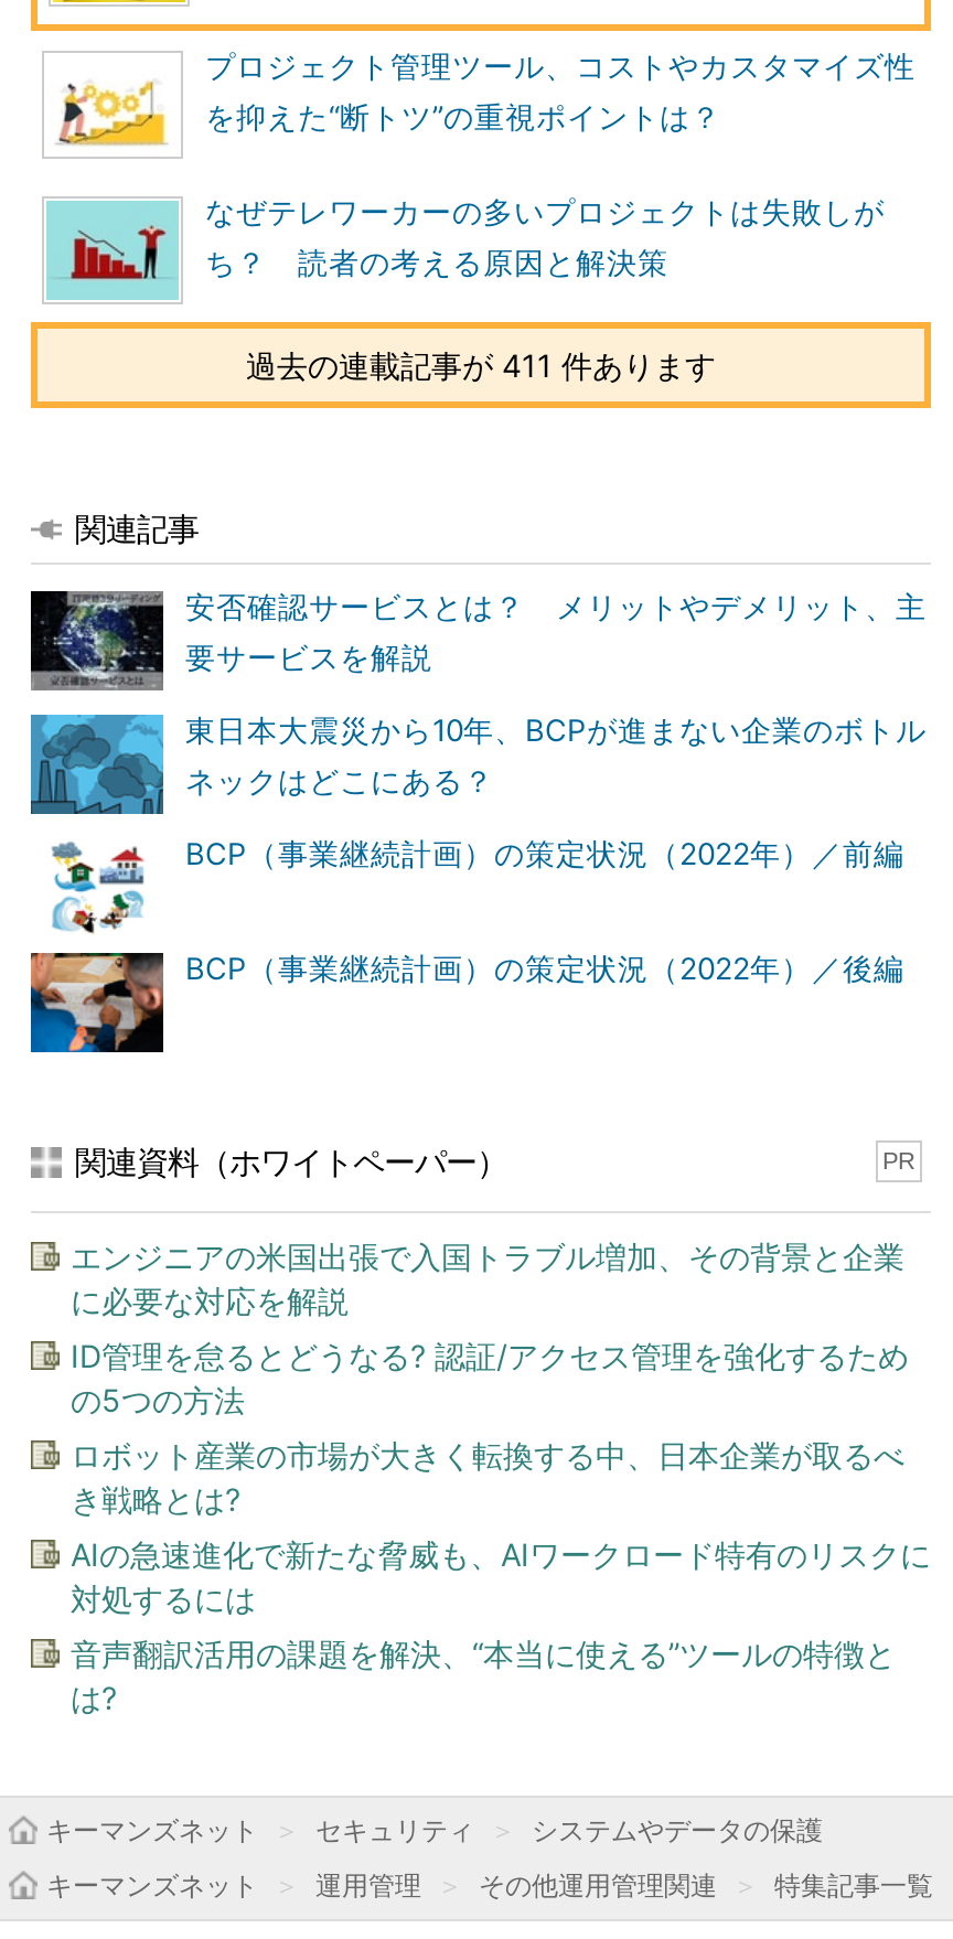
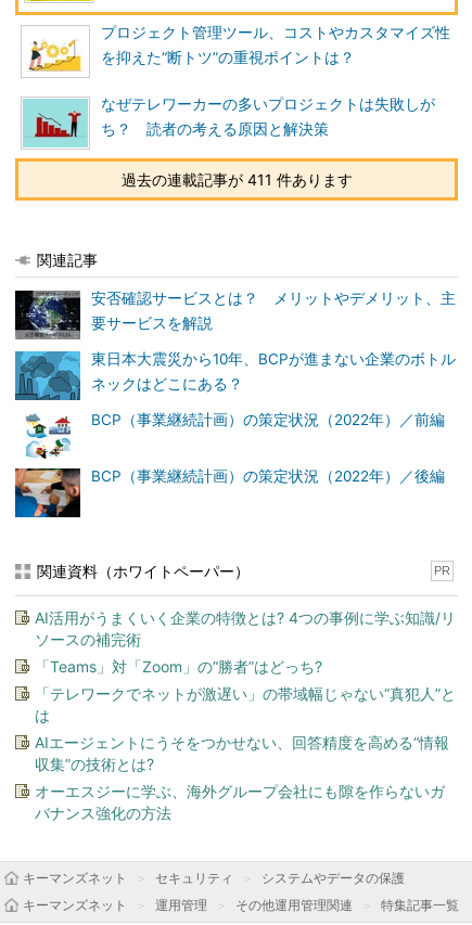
[71,1238,904,1319] エンジニアの米国出張で入国トラブル増加、その背景と企業 | に必要な対応を解説 -> [35,608,456,648] AI活用がうまくいく企業の特徴とは? 4つの事例に学ぶ知識/リ | ソースの補完術
[71,1337,909,1418] ID管理を怠るとどうなる? 認証/アクセス管理を強化するため | の5つの方法 -> [35,657,322,676] 「Teams」対「Zoom」の“勝者”はどっち?
[71,1436,904,1518] ロボット産業の市場が大きく転換する中、日本企業が取るべ | き戦略とは? -> [35,684,456,724] 「テレワークでネットが激遅い」の帯域幅じゃない“真犯人”と | は
[71,1535,931,1617] AIの急速進化で新たな脅威も、AIワークロード特有のリスクに | 対処するには -> [35,733,449,773] AIエージェントにうそをつかせない、回答精度を高める“情報 | 収集”の技術とは?
[71,1635,896,1716] 音声翻訳活用の課題を解決、“本当に使える”ツールの特徴と | は? -> [35,782,445,822] オーエスジーに学ぶ、海外グループ会社にも隙を作らないガ | バナンス強化の方法

